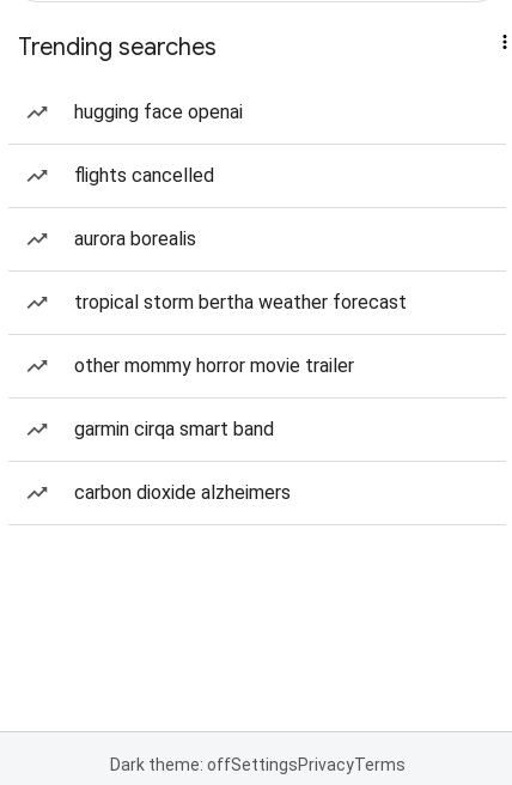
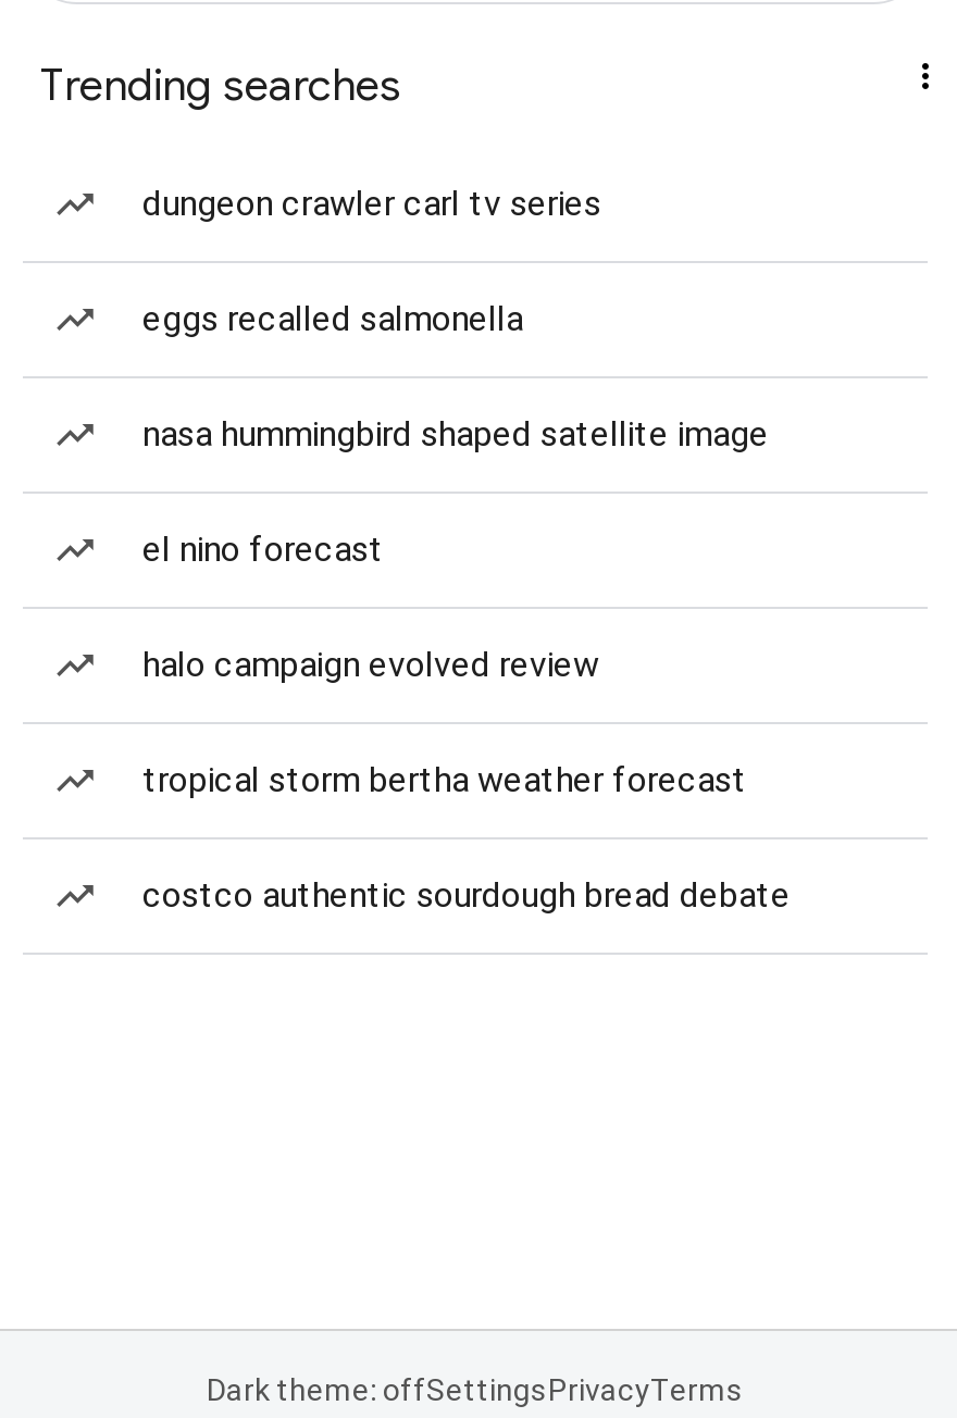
[74,101,243,250] hugging face openai | flights cancelled | aurora borealis -> [142,183,769,685] dungeon crawler carl tv series | eggs recalled salmonella | nasa hummingbird shaped satellite image | el nino forecast | halo campaign evolved review
moved [74,291,407,314] -> [142,759,747,800]: tropical storm bertha weather forecast
[74,354,354,504] other mommy horror movie trailer | garmin cirqa smart band | carbon dioxide alzheimers -> [142,874,791,916] costco authentic sourdough bread debate

